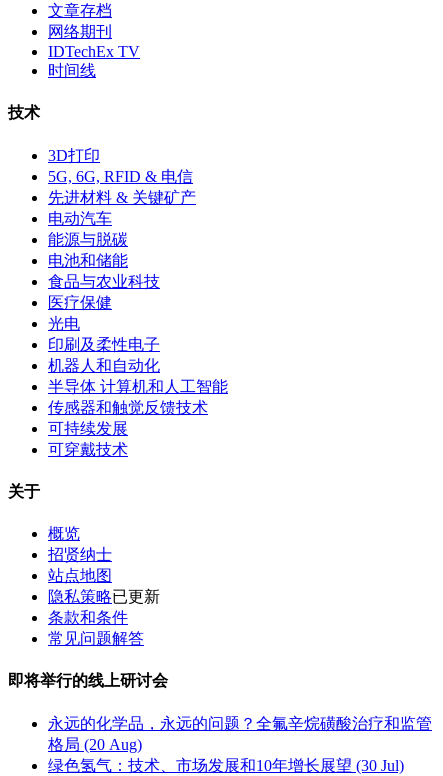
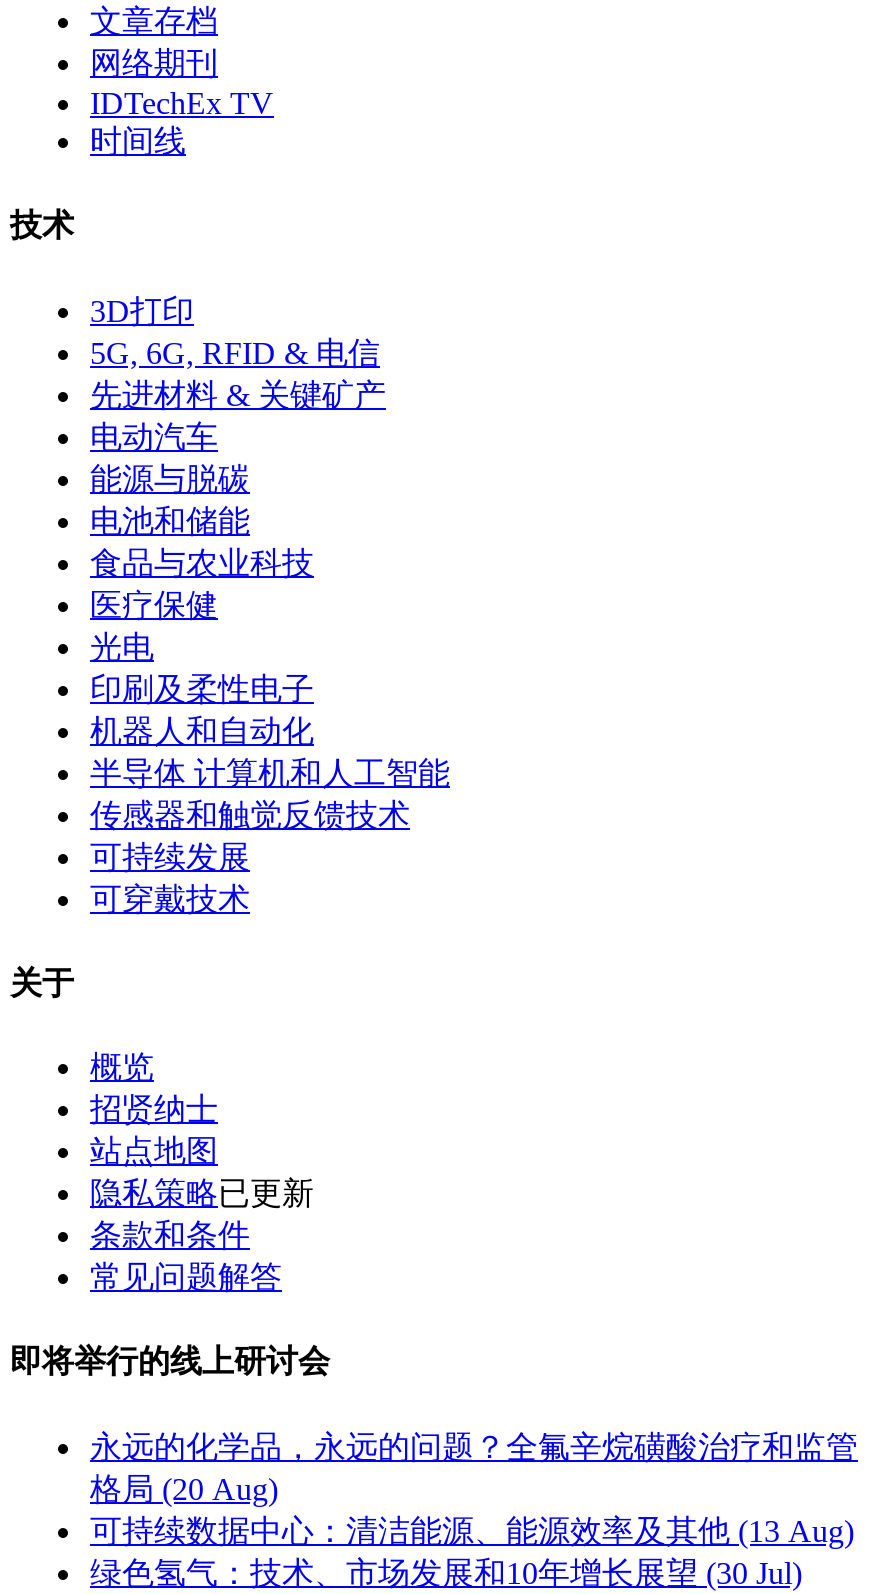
none -> [90,1513,854,1547] 可持续数据中心：清洁能源、能源效率及其他 (13 Aug)

